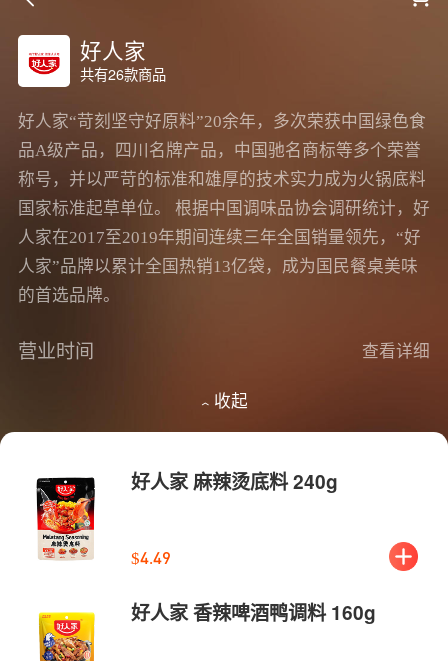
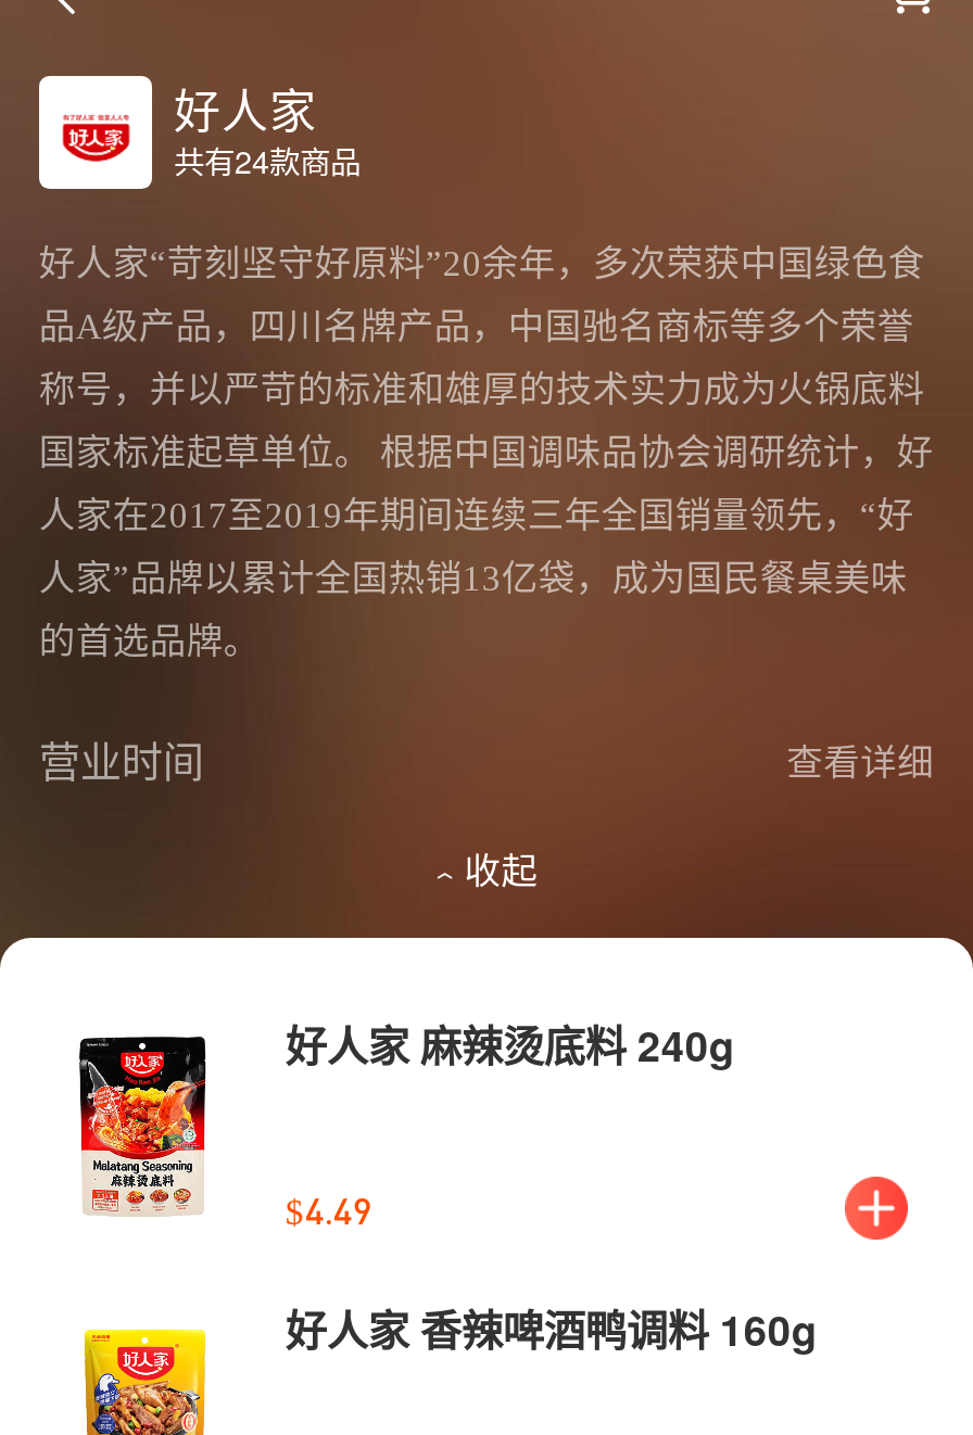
[80,63,166,83] 共有26款商品 -> [174,138,361,181] 共有24款商品

